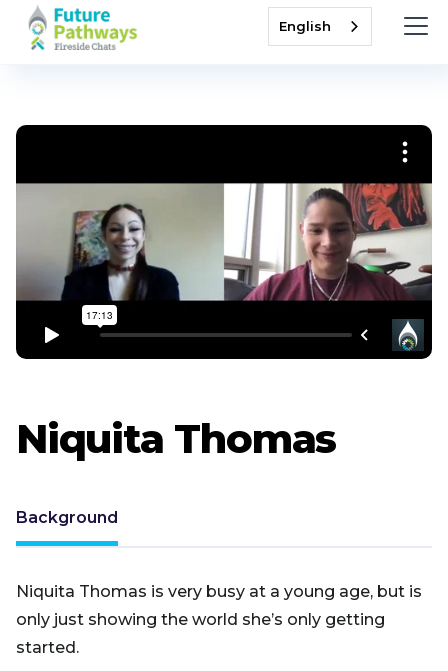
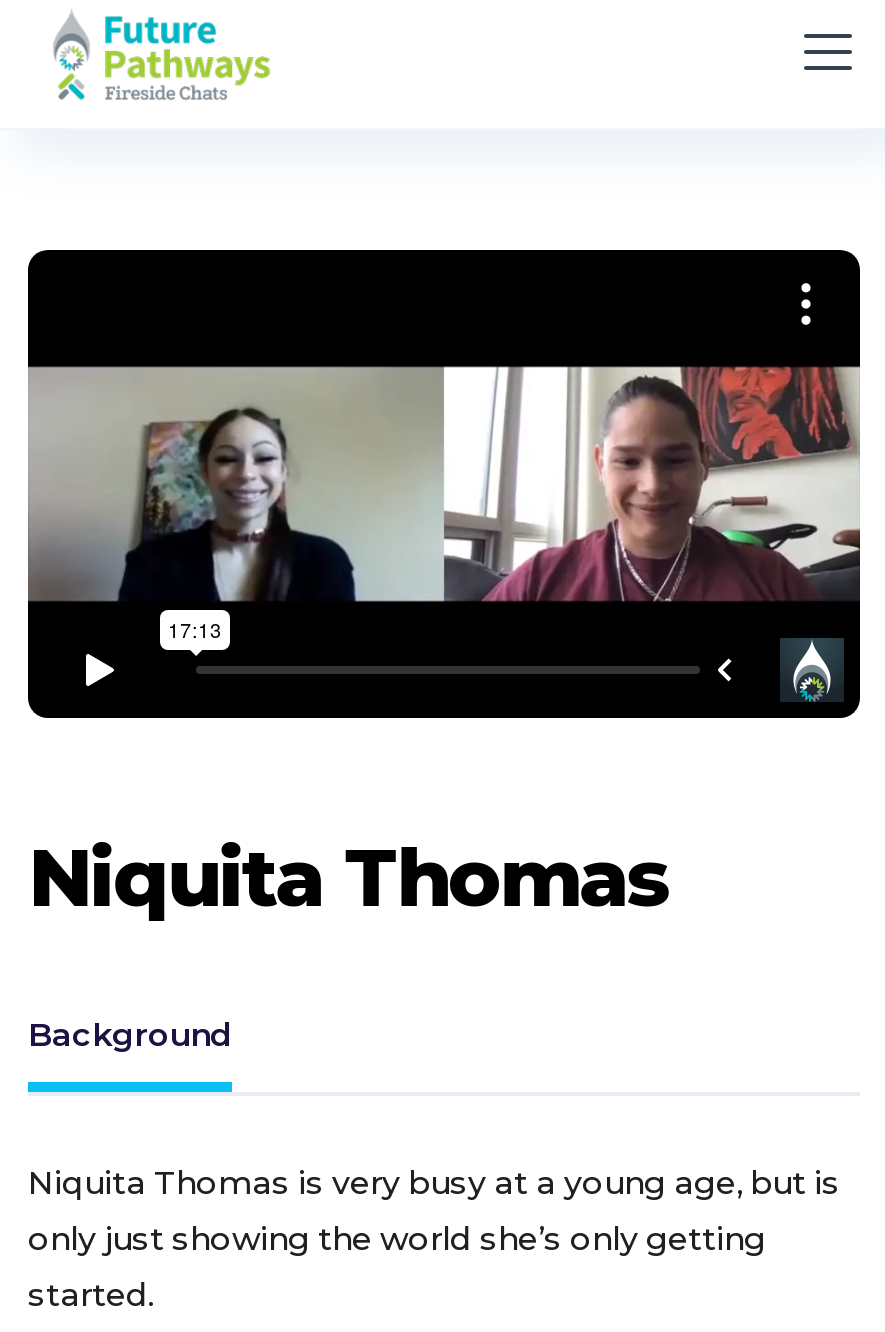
[279,18,331,34] English -> none

